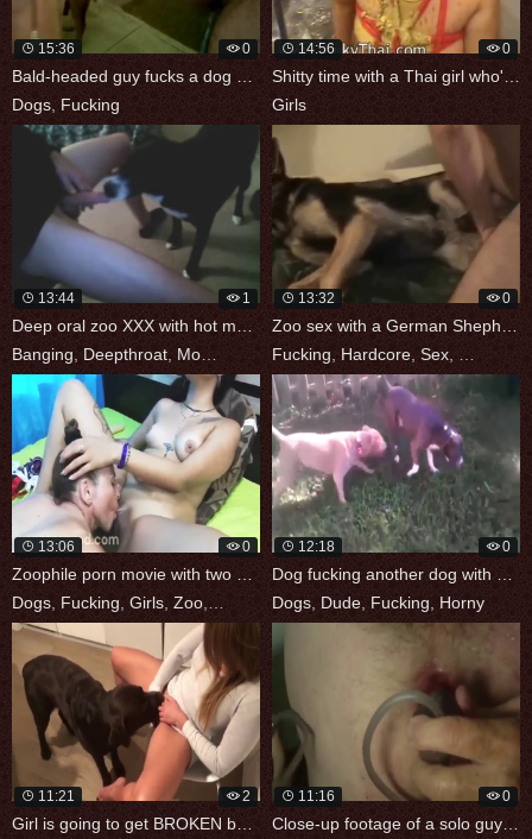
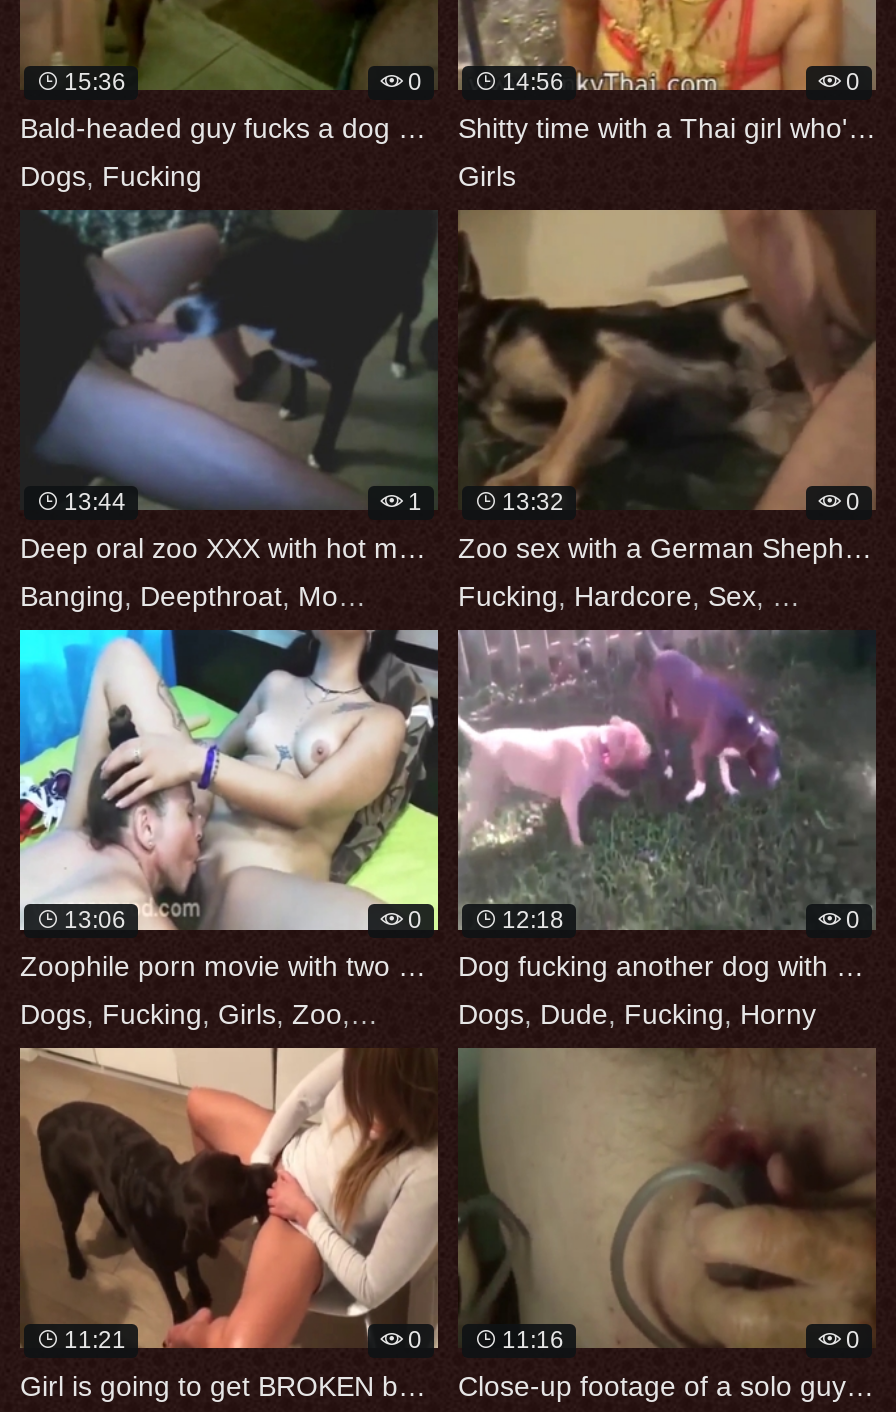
[242,788,251,805] 2 -> [408,1326,422,1354] 0

